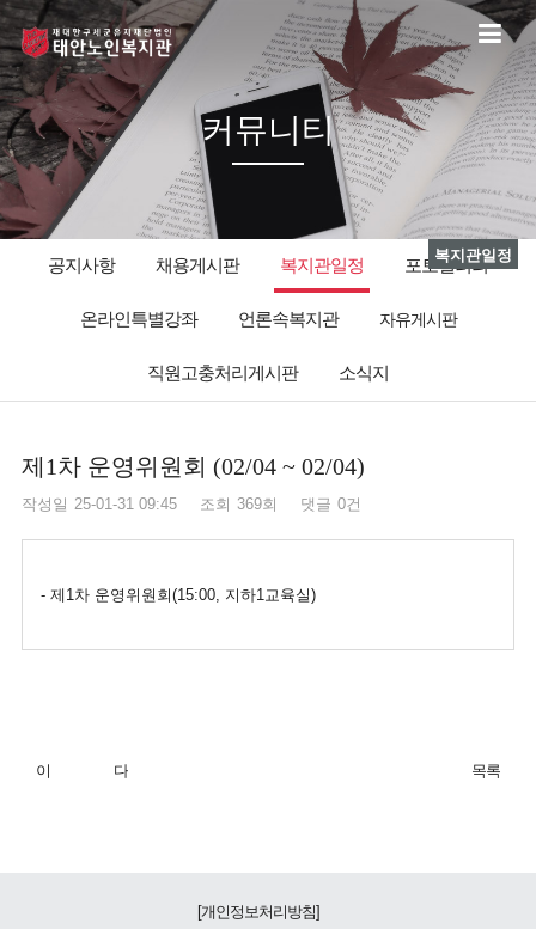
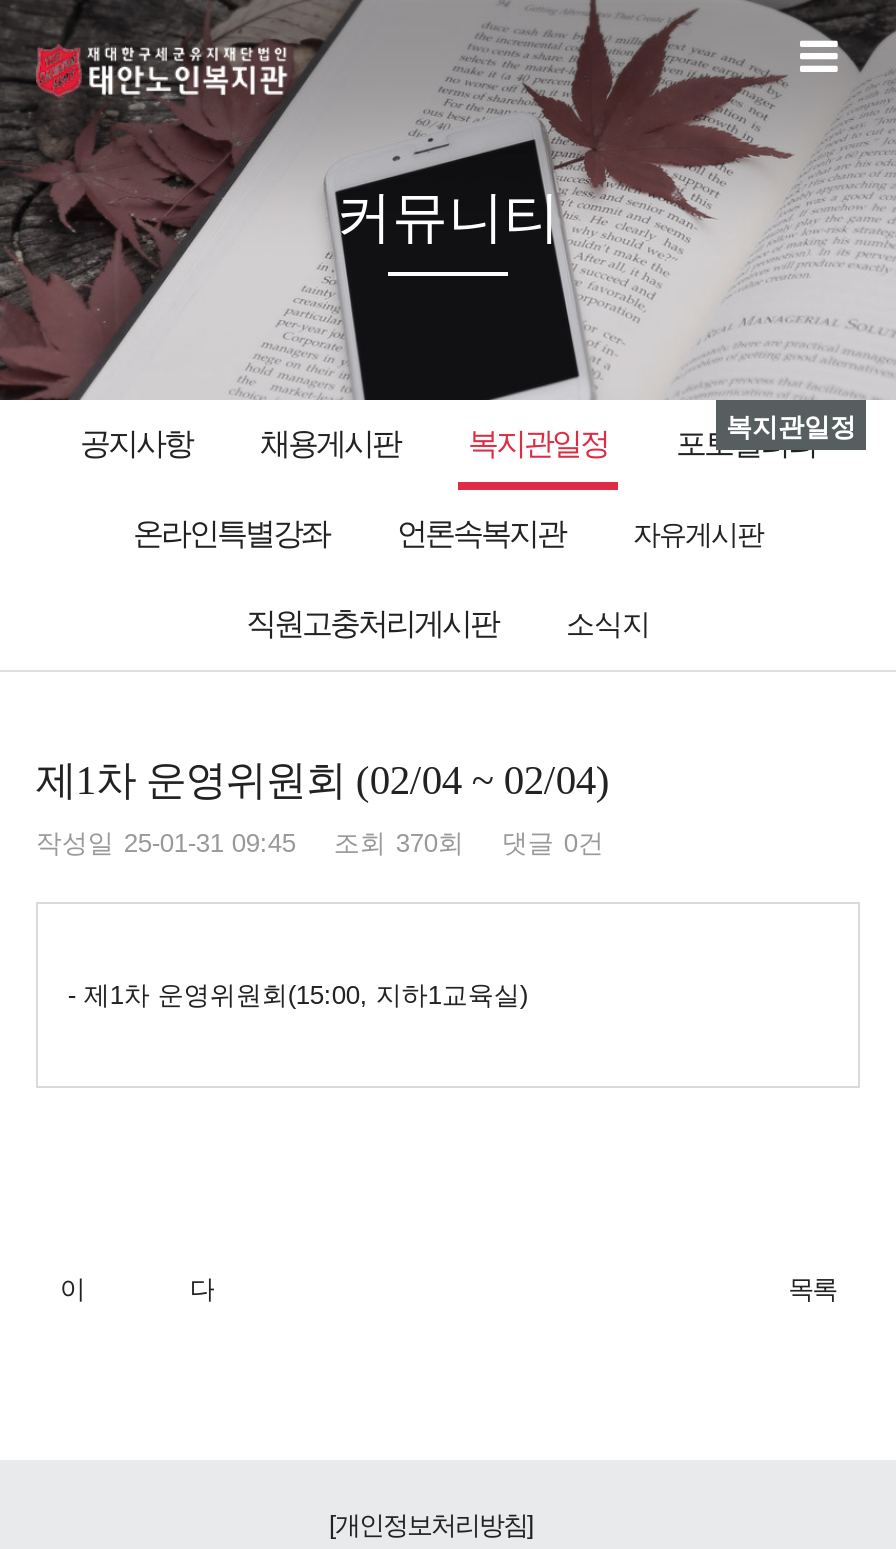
[195,495,277,513] 조회 369회 -> [326,828,464,858] 조회 370회

